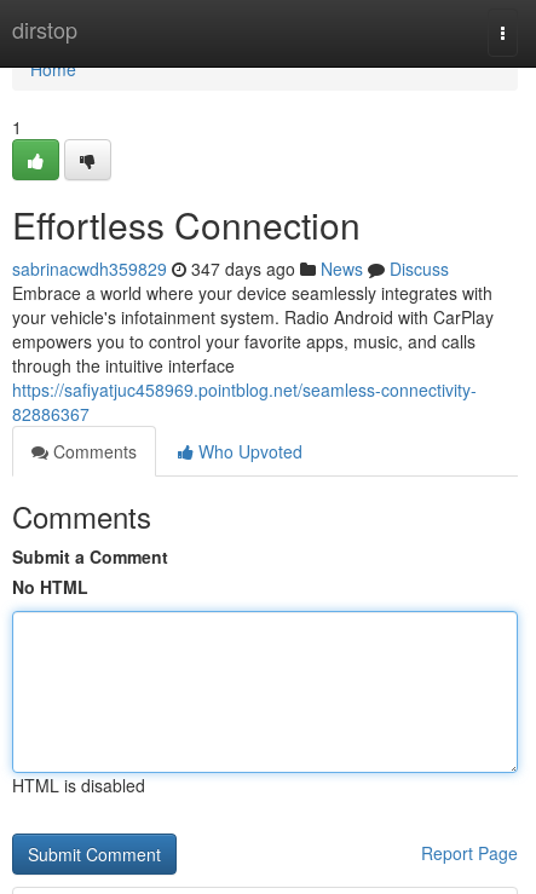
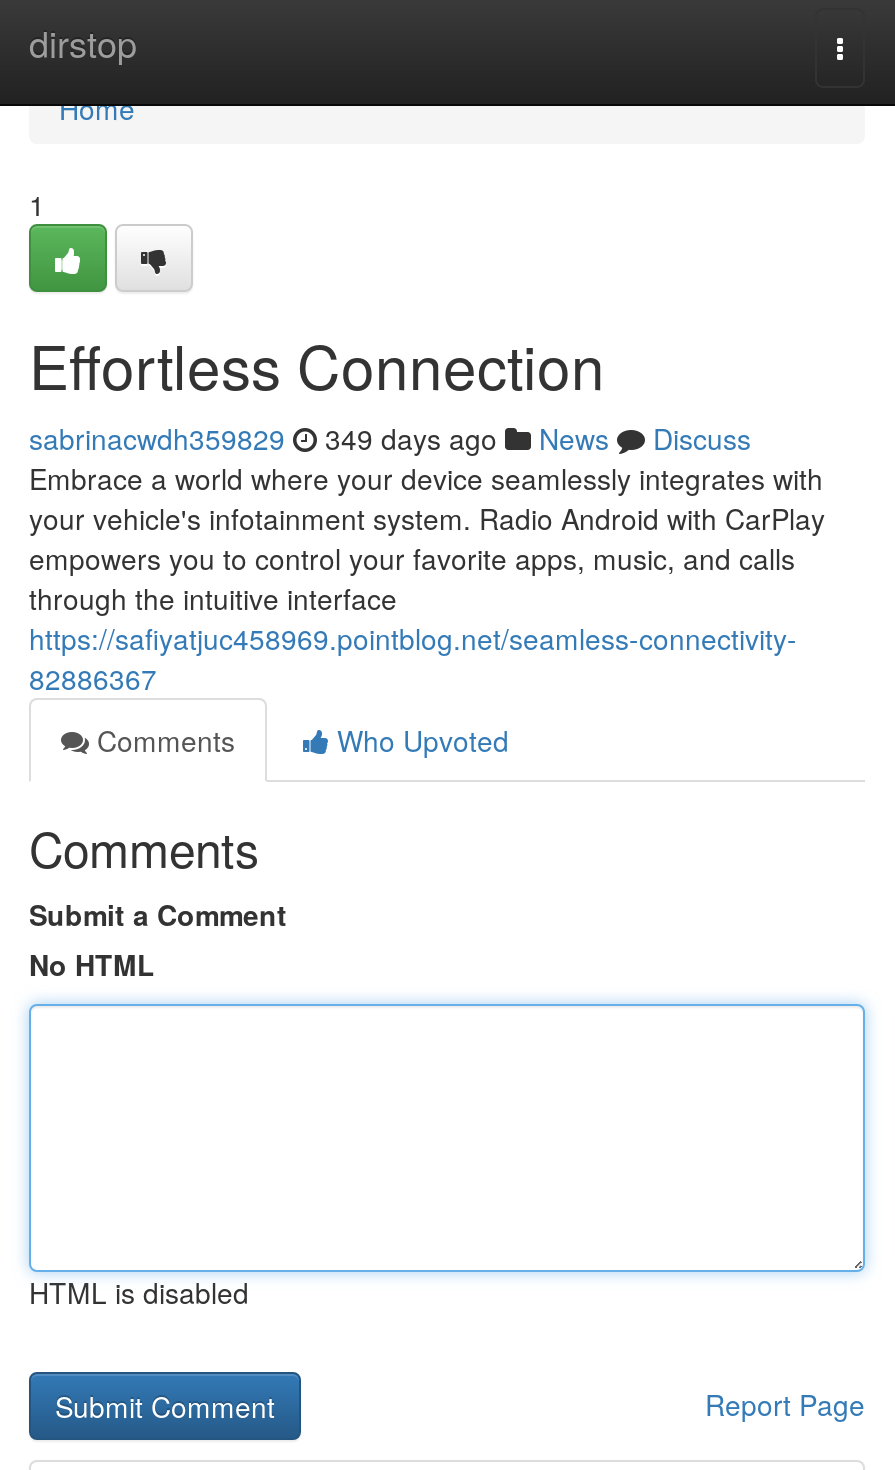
[12,256,449,281] sabrinacwdh359829 347 days ago News Discuss -> [29,418,751,458] sabrinacwdh359829 349 days ago News Discuss

